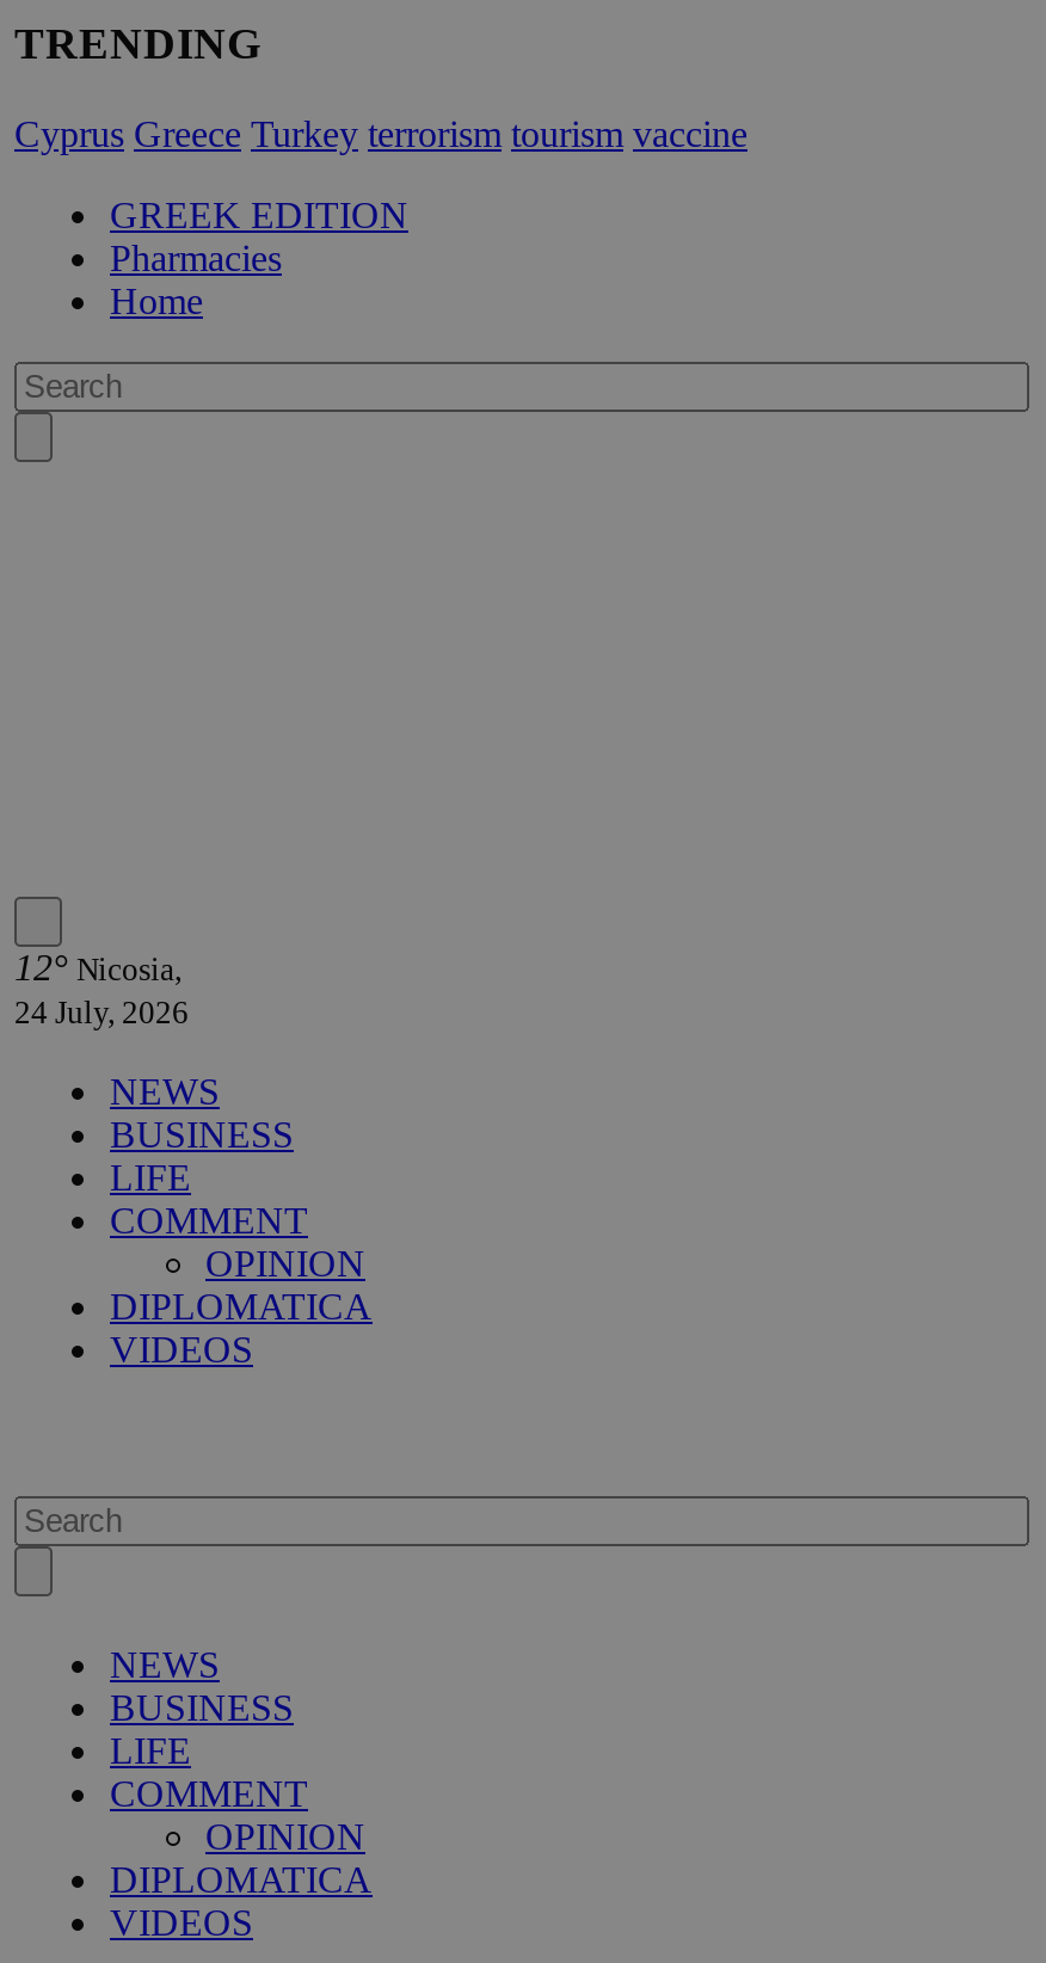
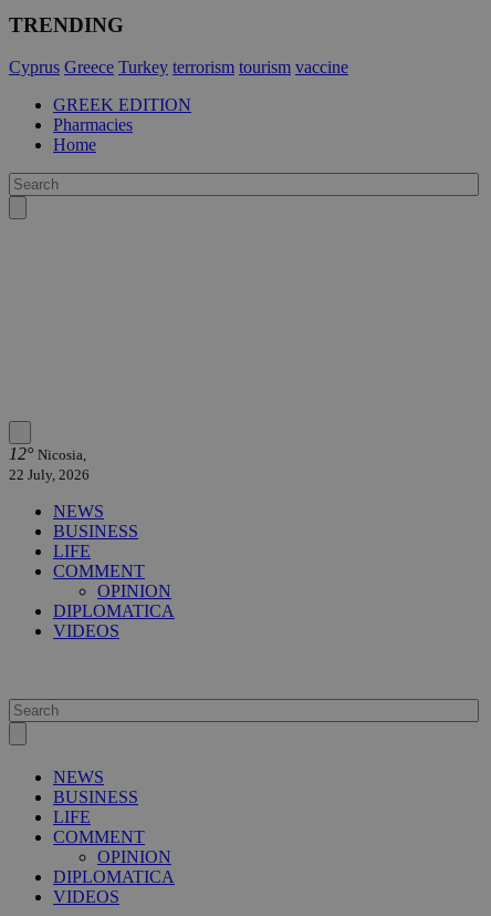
[14,996,189,1031] 24 July, 2026 -> [9,467,90,483] 22 July, 2026

